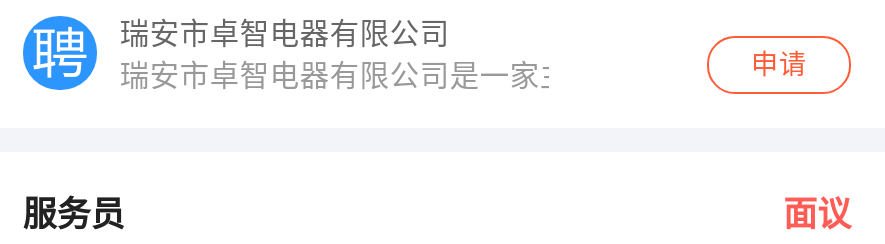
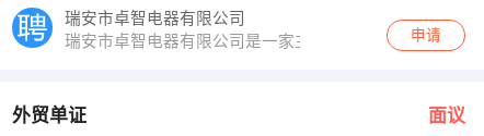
[23,195,125,233] 服务员 -> [12,105,86,126] 外贸单证

